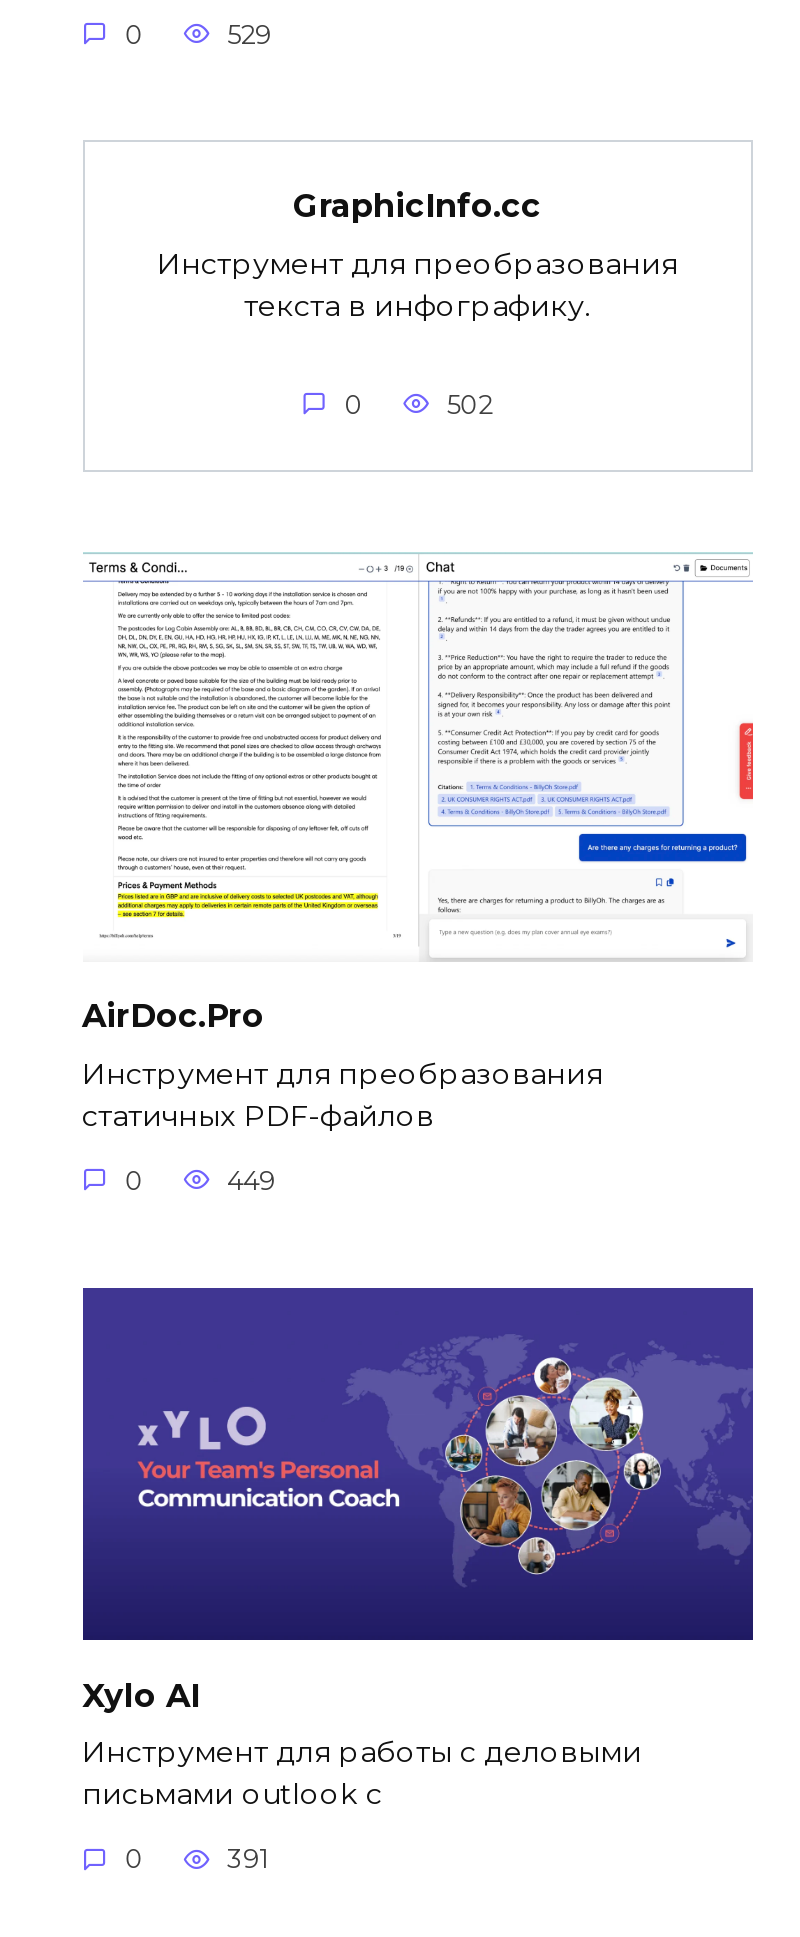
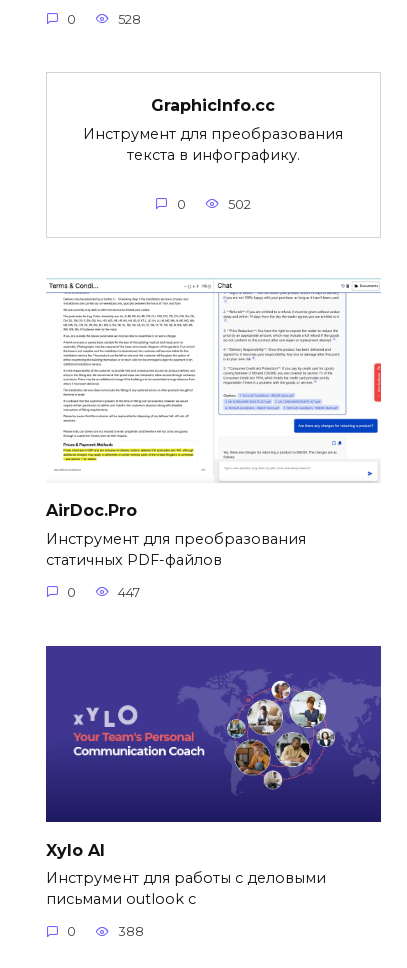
[227,19,271,49] 529 -> [118,11,141,26] 528
[227,1166,275,1196] 449 -> [118,585,140,600] 447
[227,1844,267,1874] 391 -> [118,924,144,939] 388

